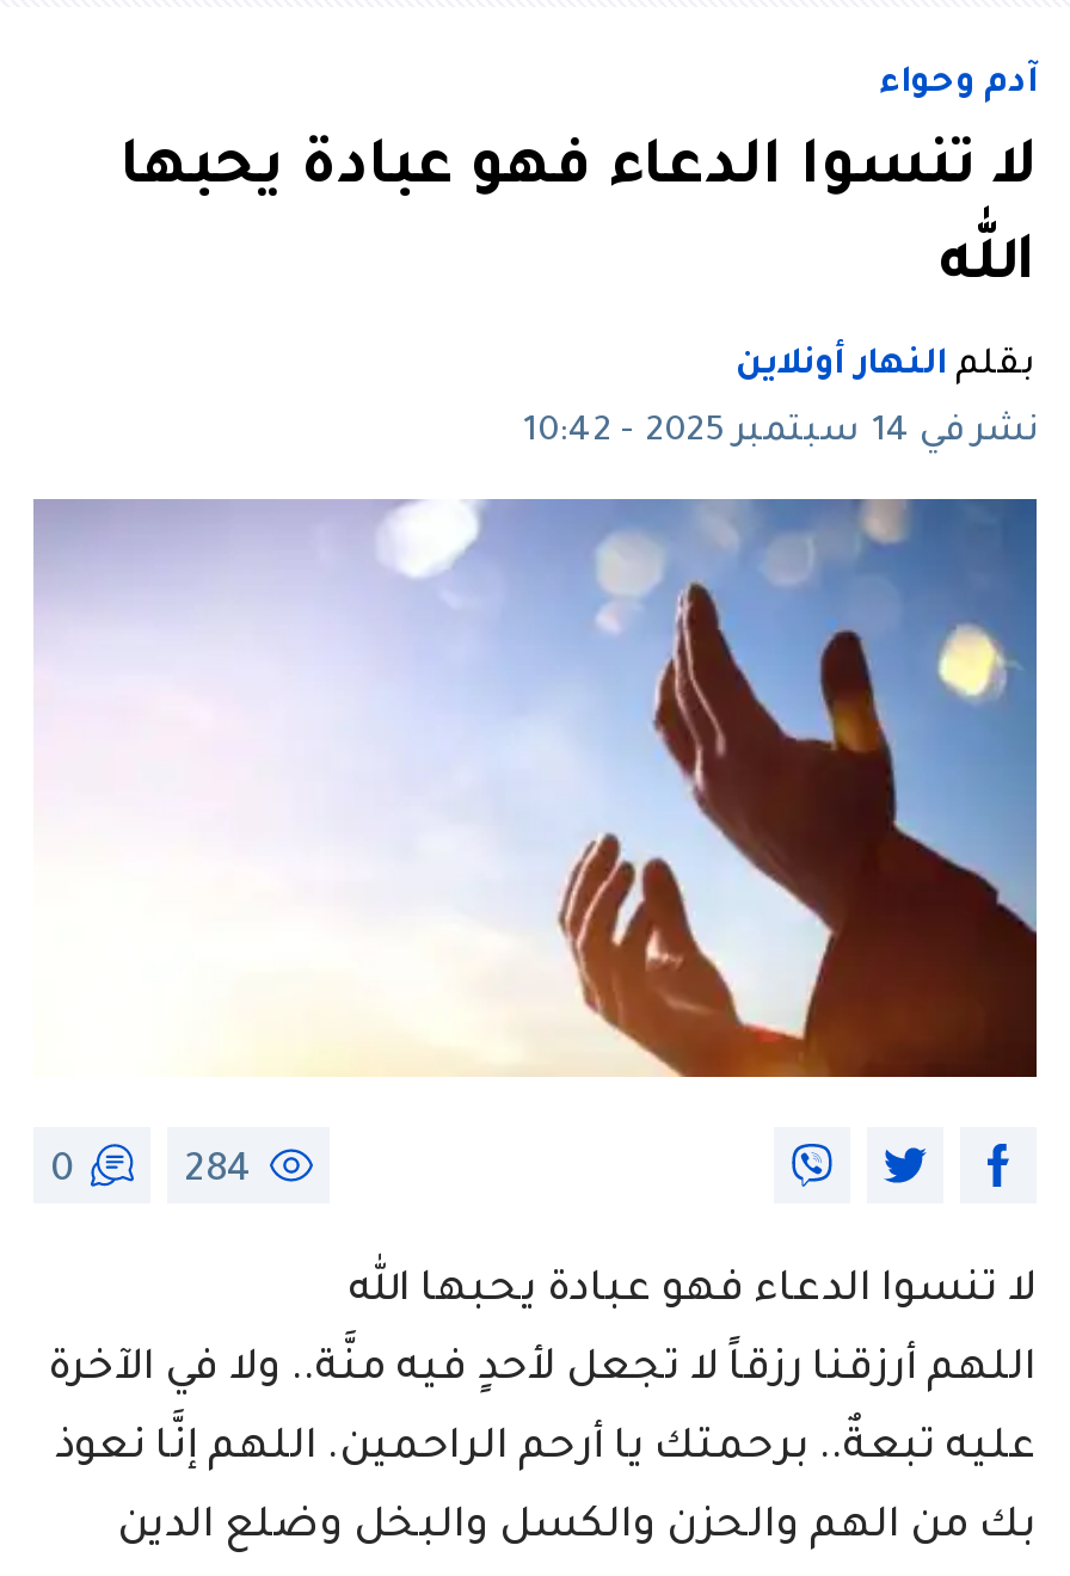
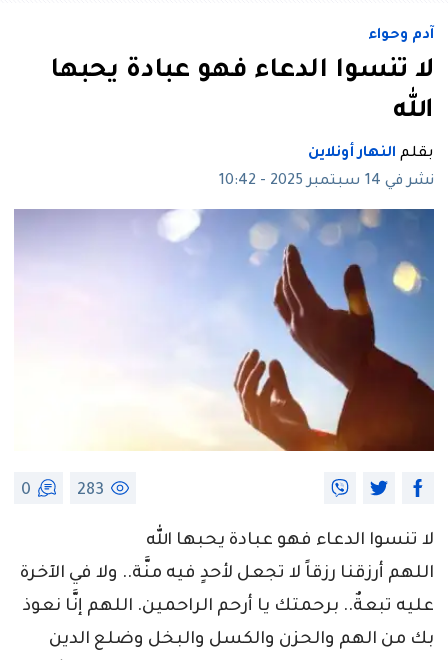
[184,1150,253,1193] 284 -> [77,481,104,499] 283

